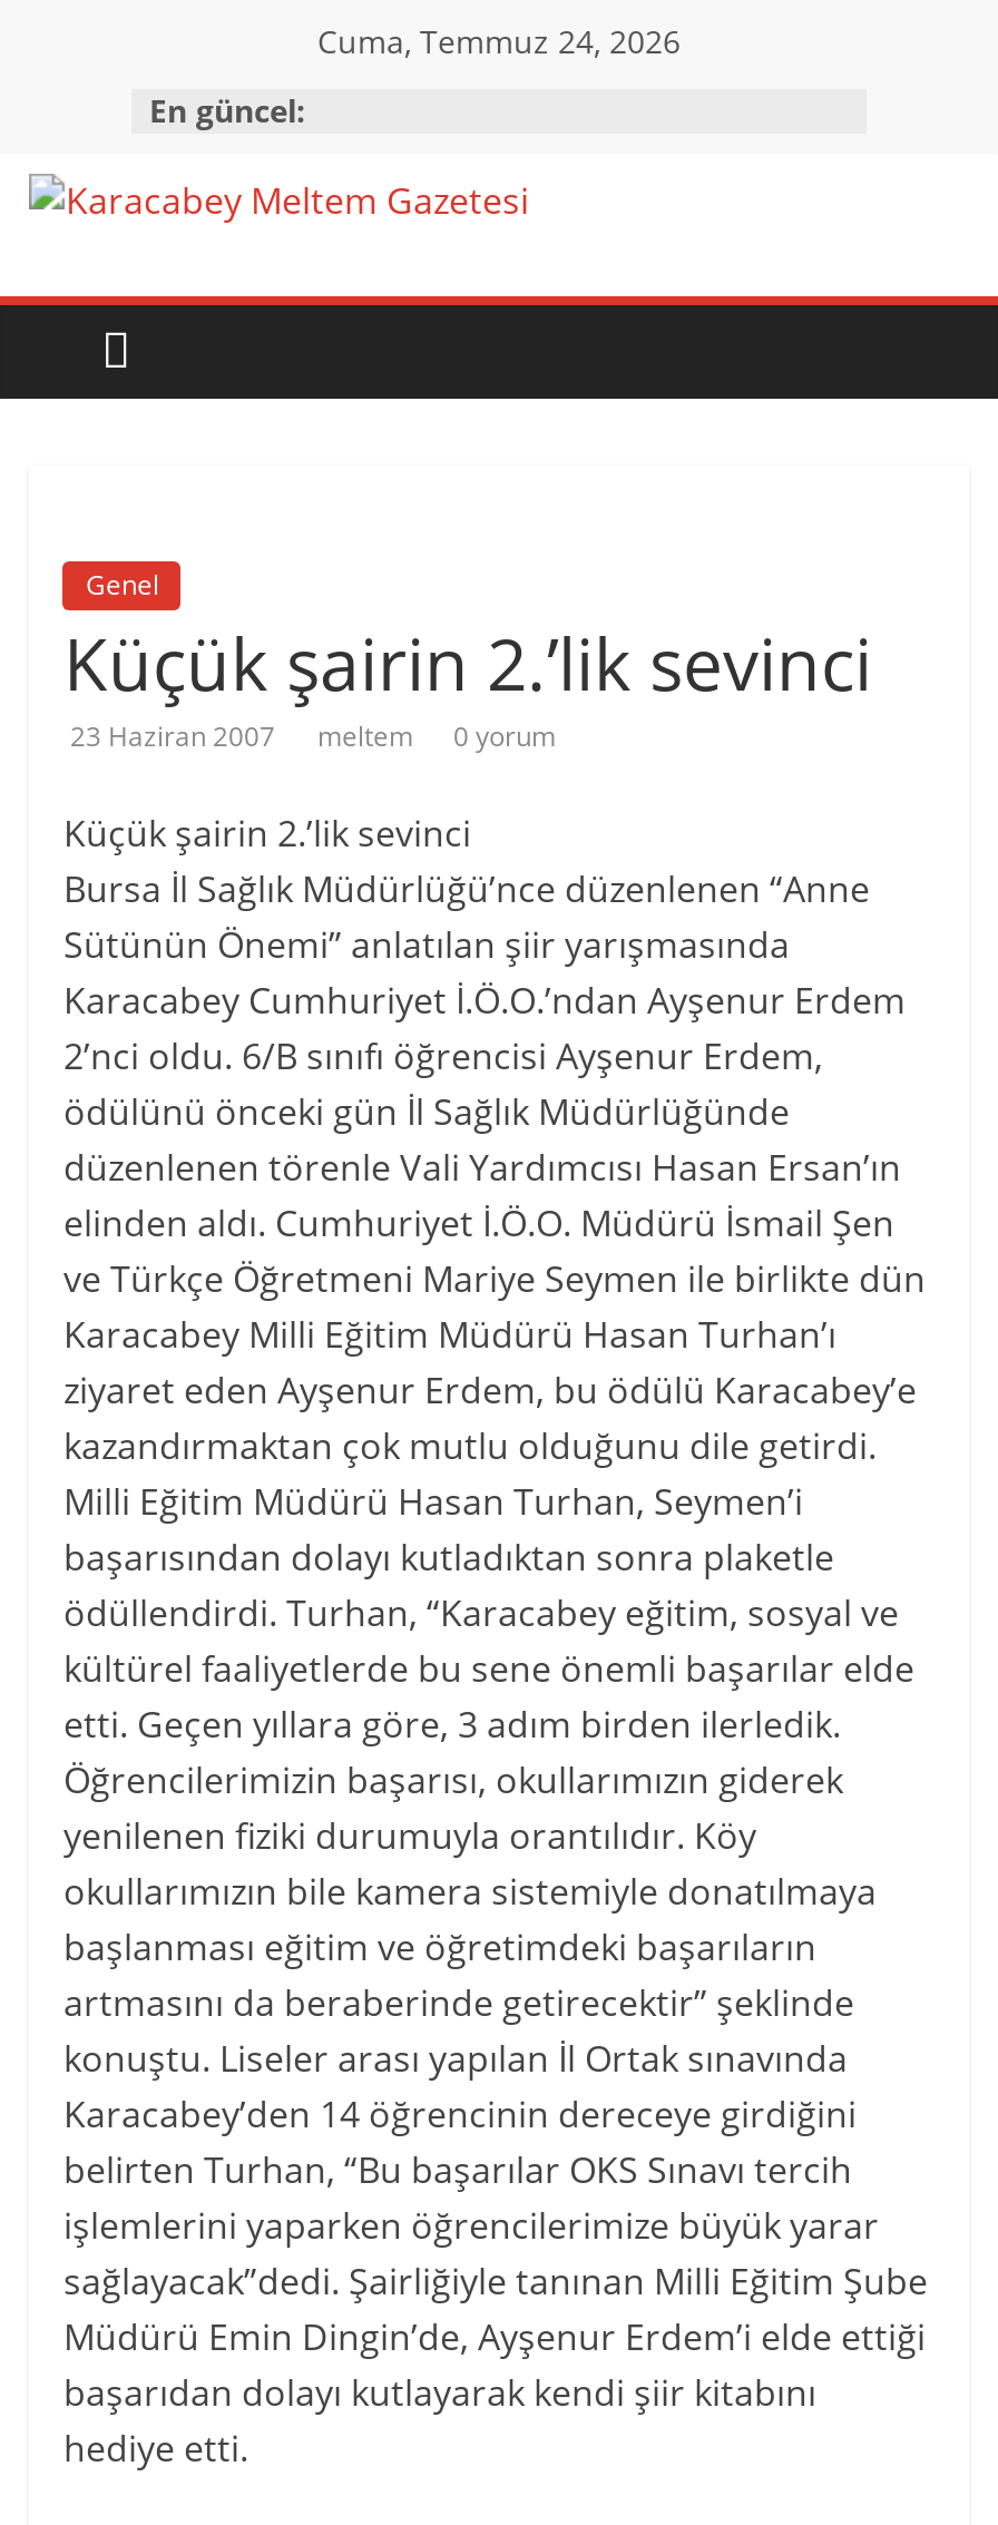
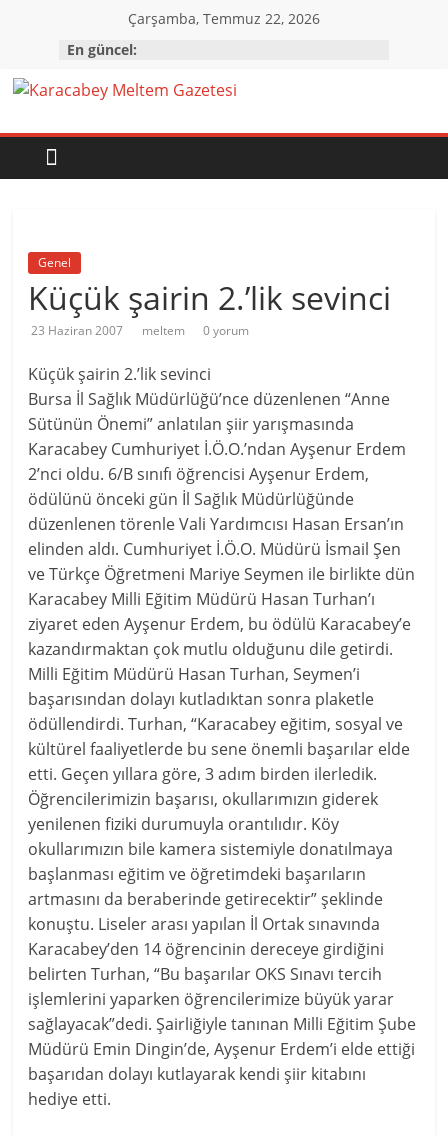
[317,20,681,62] Cuma, Temmuz 24, 2026 -> [128,9,320,28] Çarşamba, Temmuz 22, 2026

